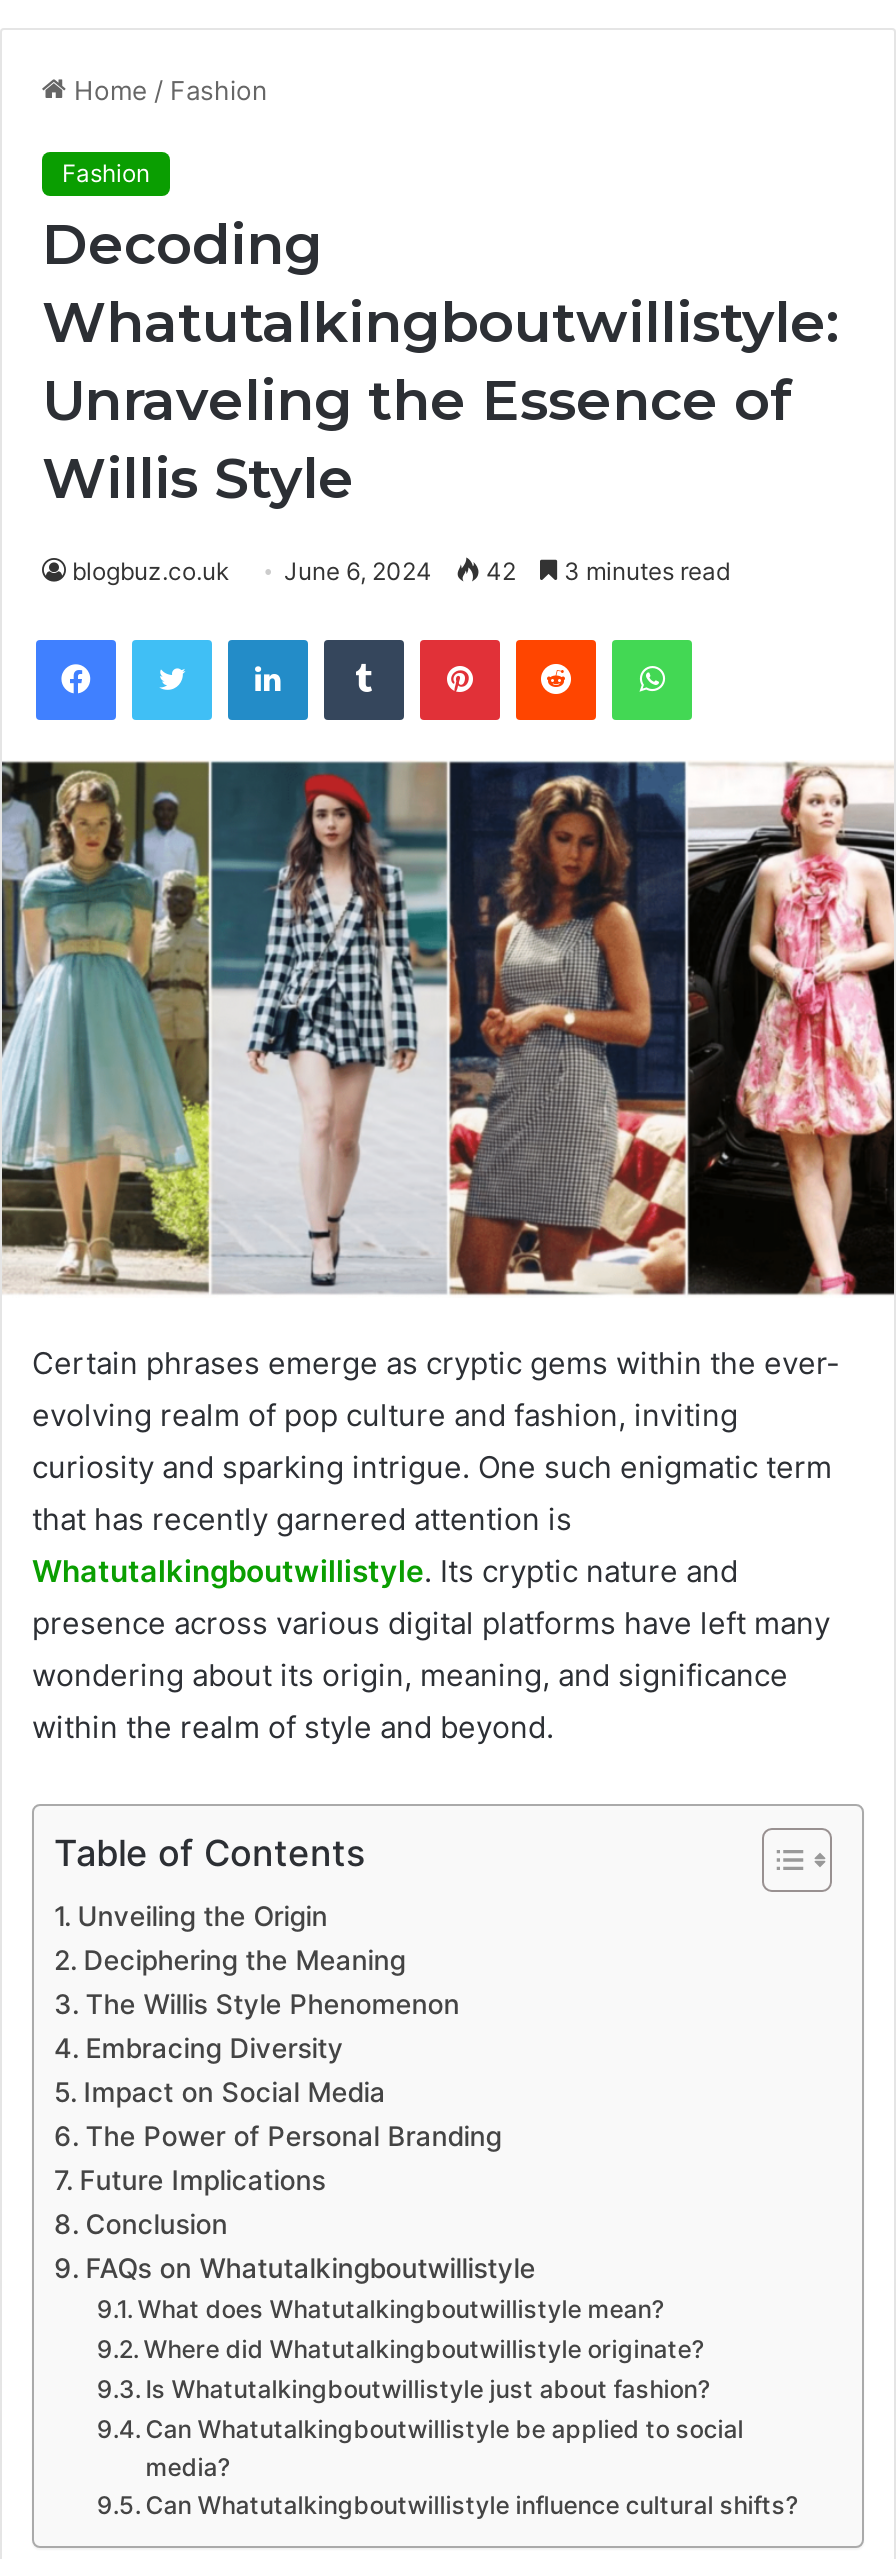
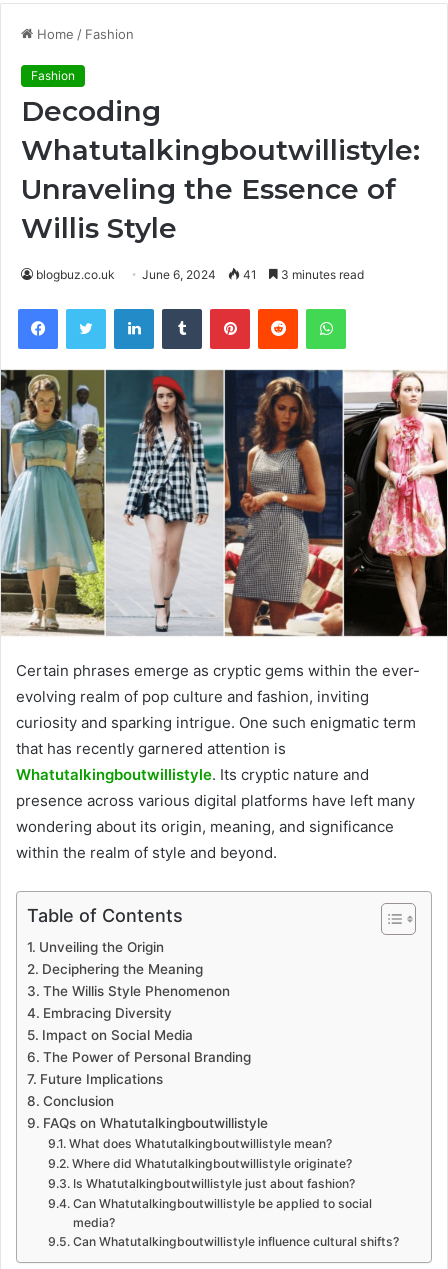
[72,556,730,586] blogbuz.co.uk June 6, 2024 42 3 minutes read -> [36,267,364,282] blogbuz.co.uk June 6, 2024 41 3 minutes read

